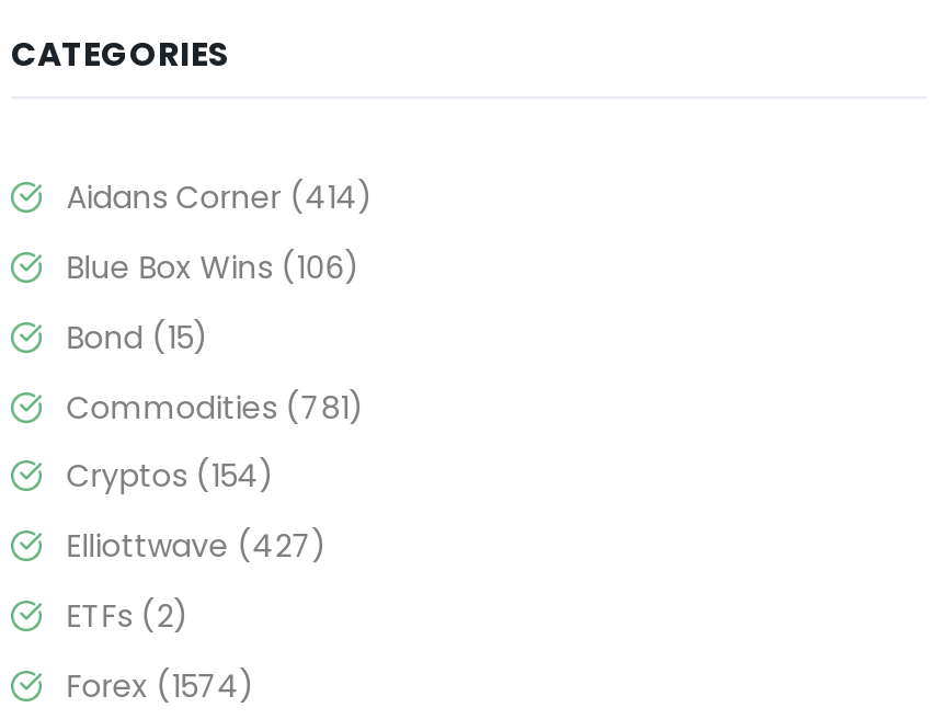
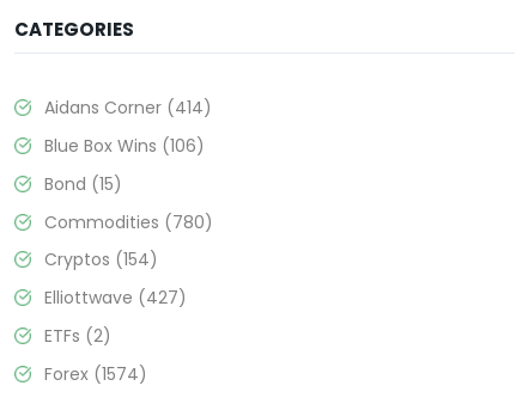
[66,385,364,429] Commodities (781) -> [45,210,213,234] Commodities (780)

